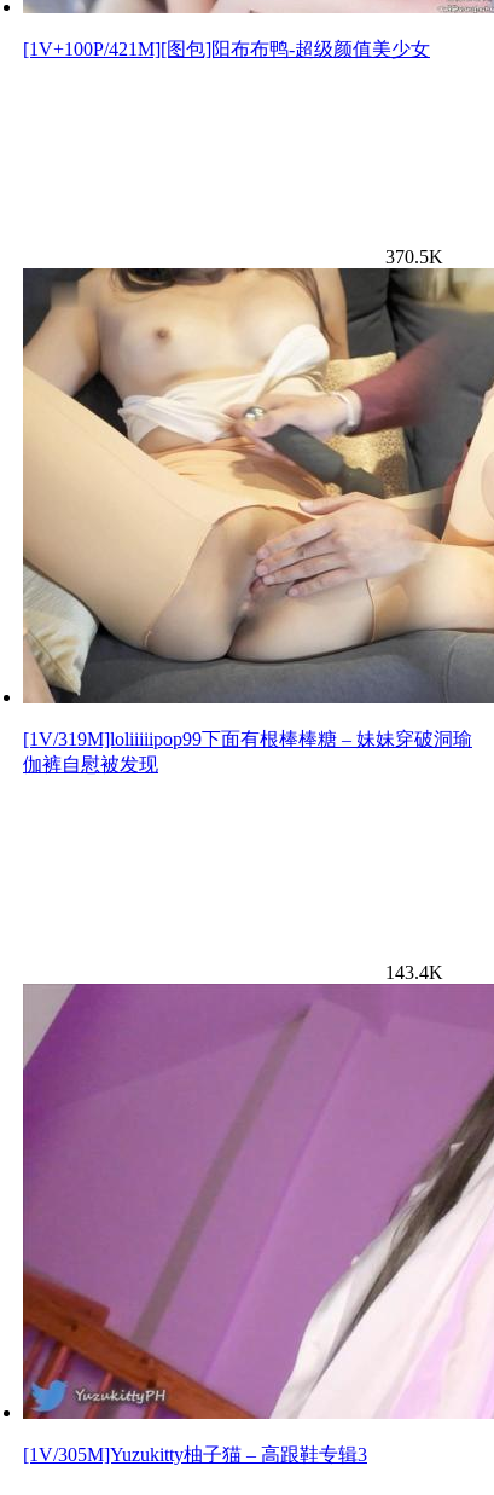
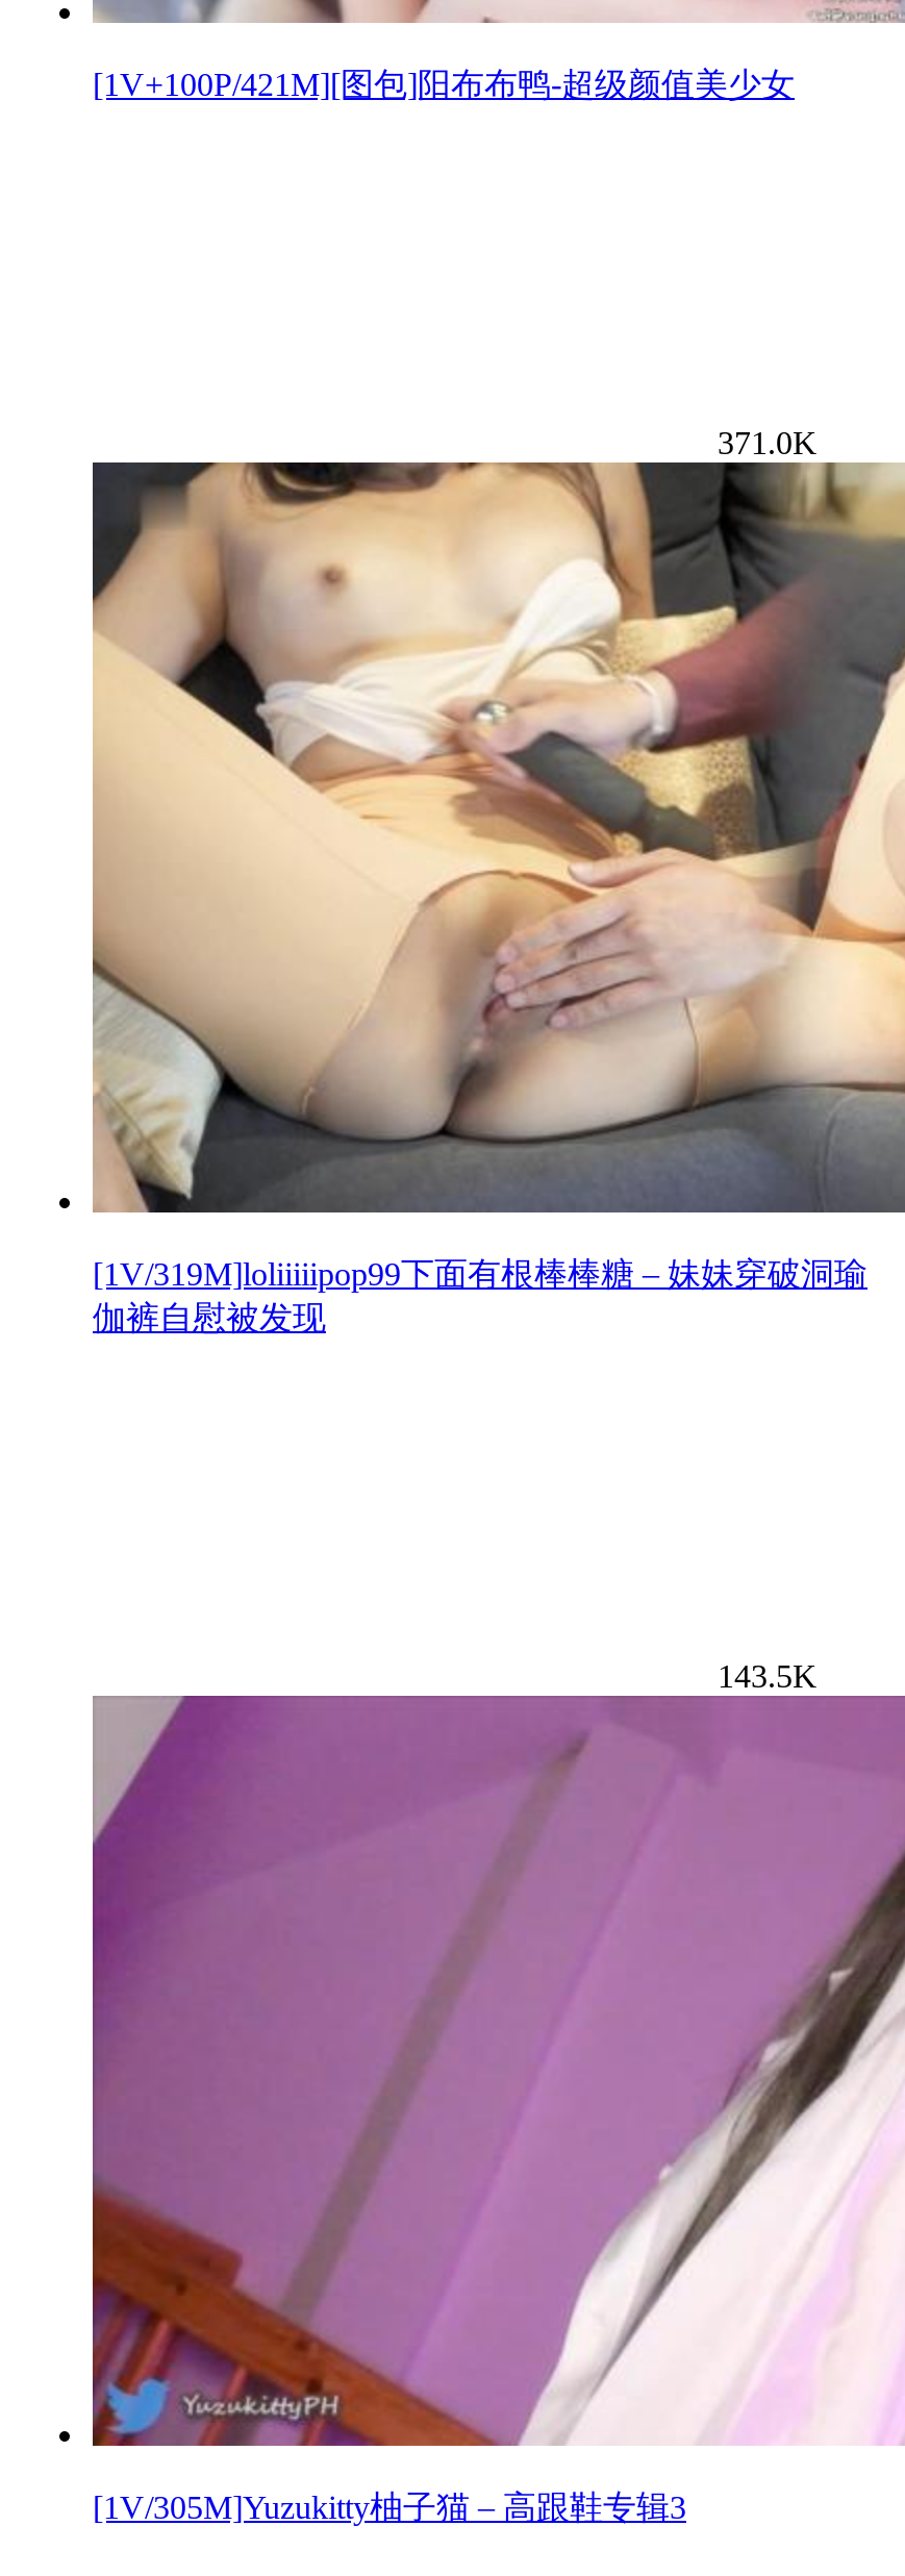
[385,247,443,268] 370.5K -> [718,426,818,461] 371.0K
[385,963,443,983] 143.4K -> [718,1659,818,1695] 143.5K

